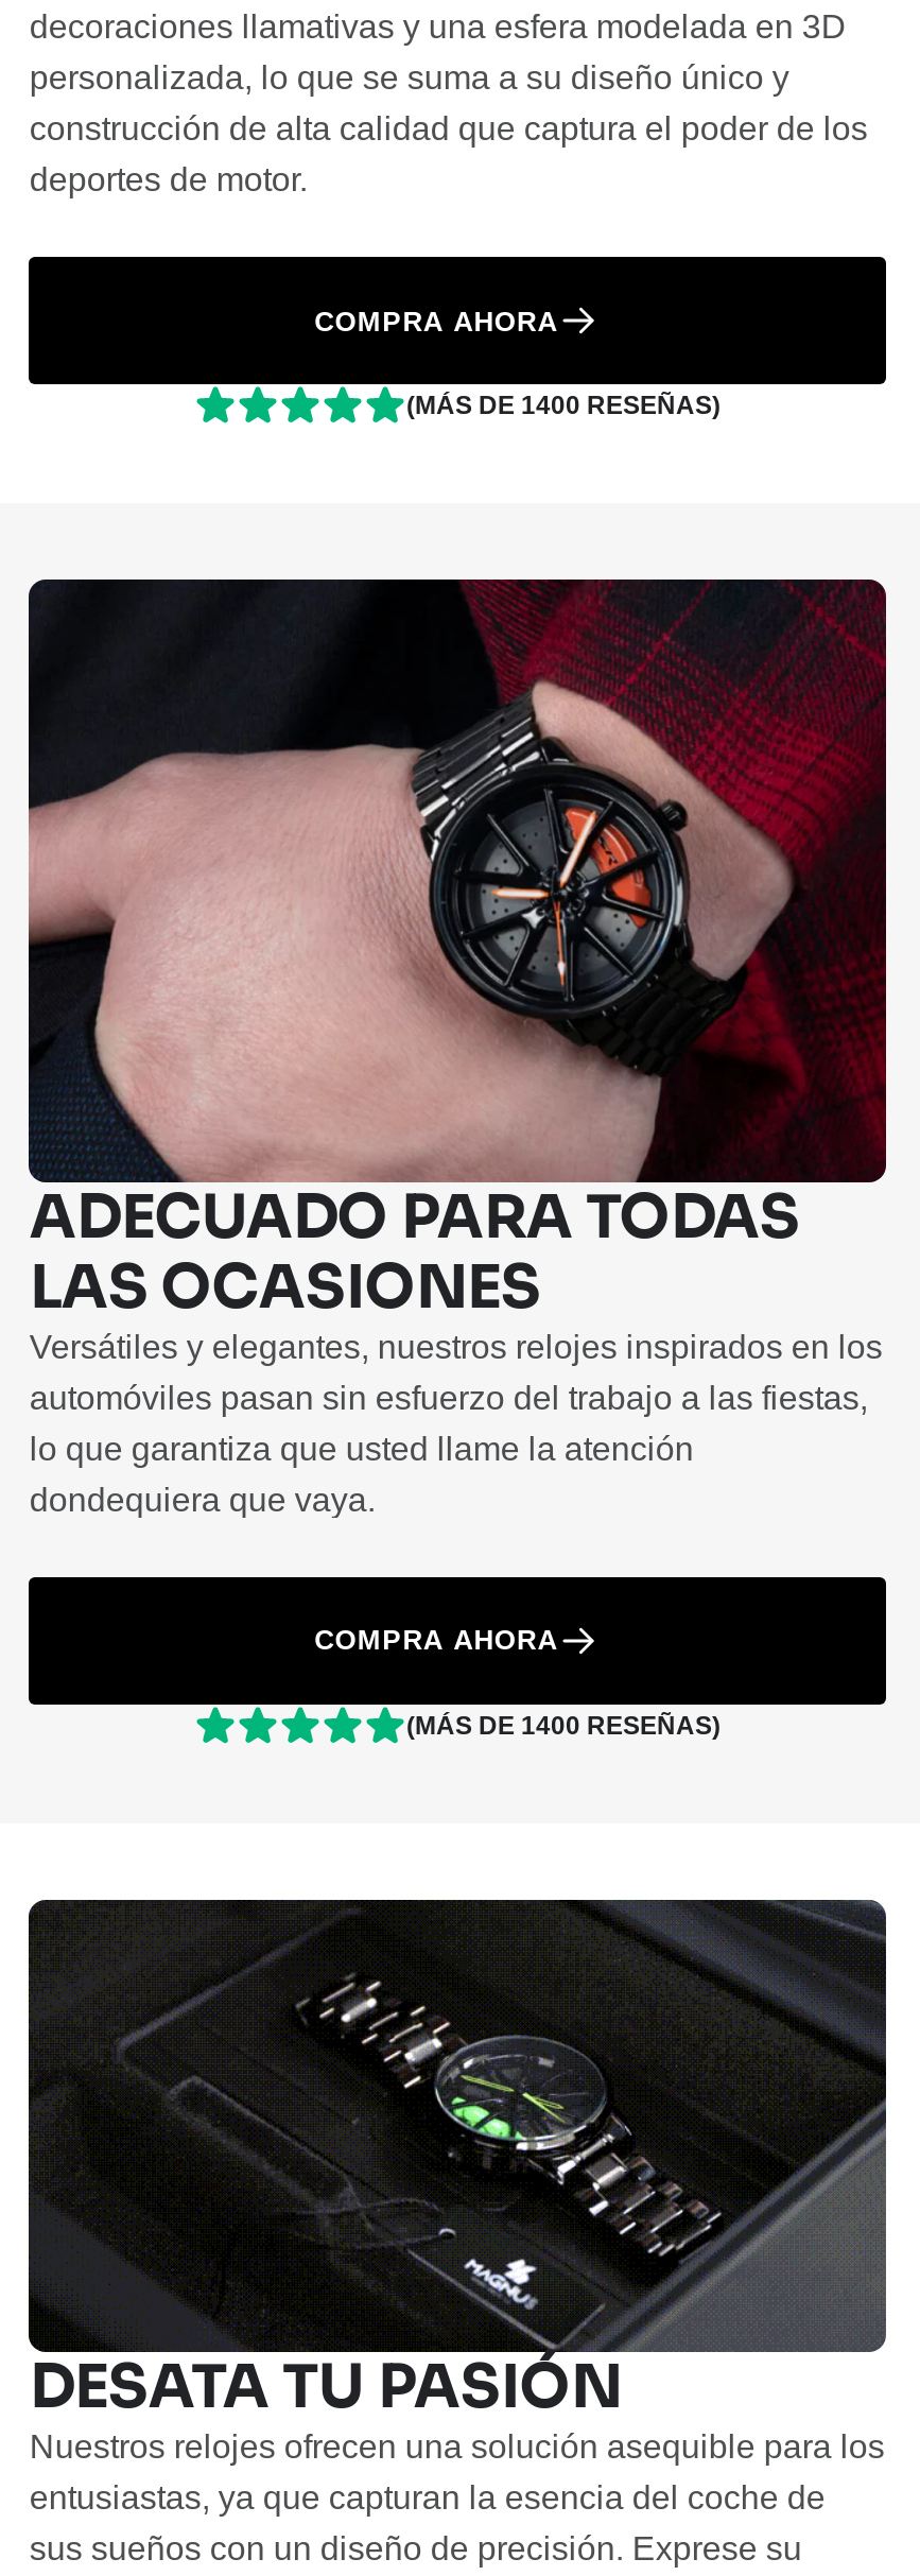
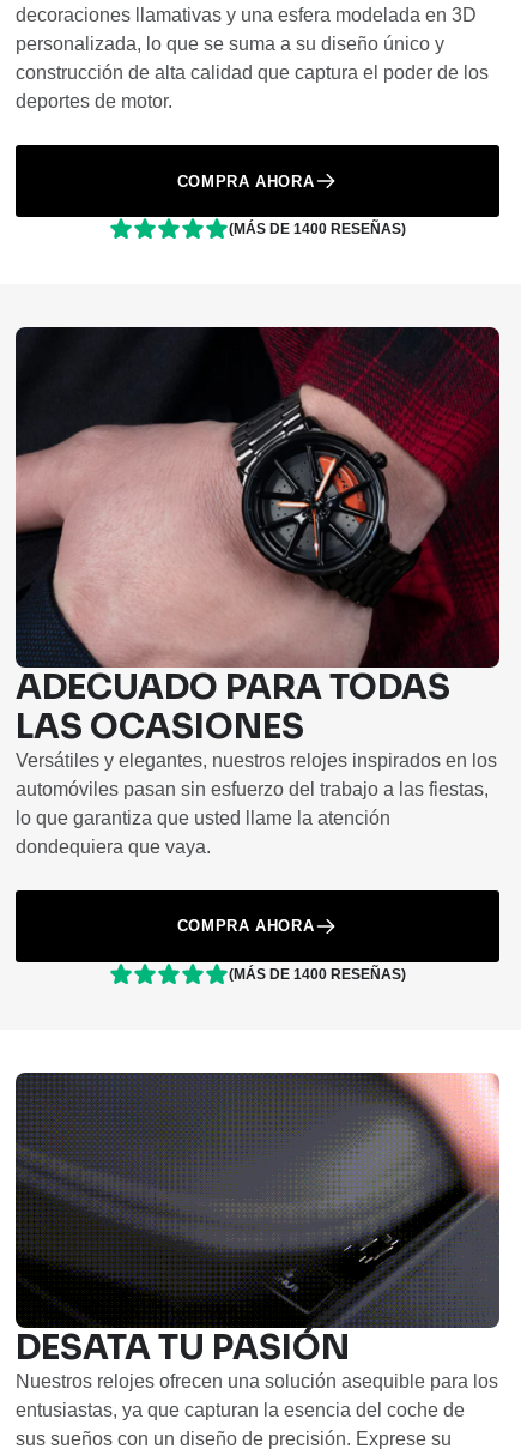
[31,1898,888,2348] [image] -> [16,1071,501,1327] [image]

